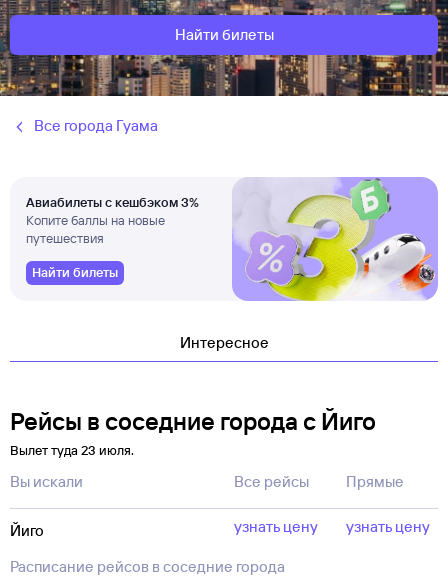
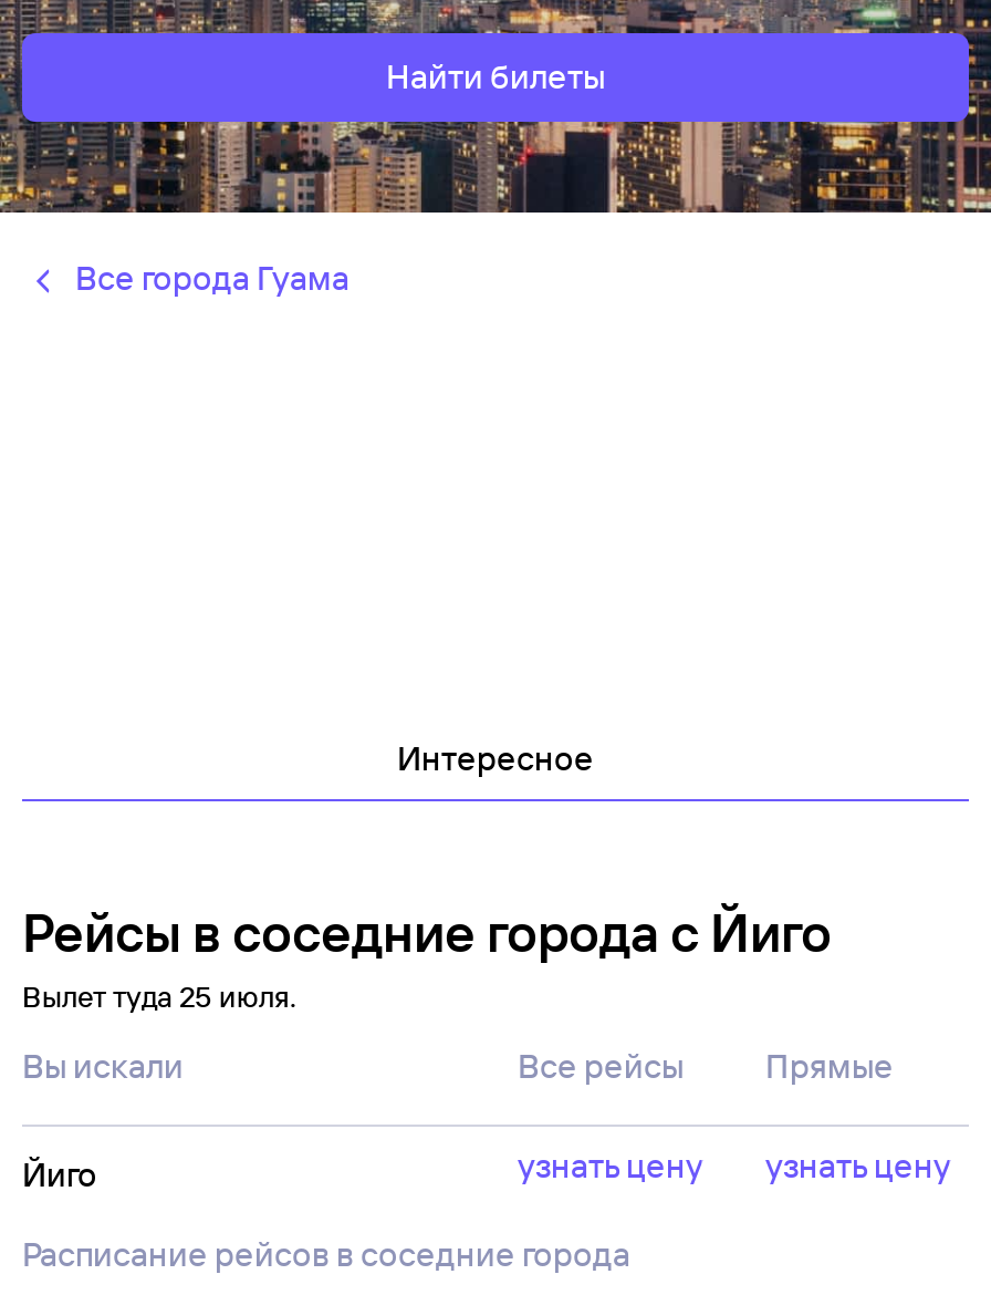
[26,176,439,302] [image] | Авиабилеты с кешбэком 3% | Копите баллы на новые | путешествия | Найти билеты -> none
[10,442,134,458] Вылет туда 23 июля. -> [22,979,296,1014] Вылет туда 25 июля.

